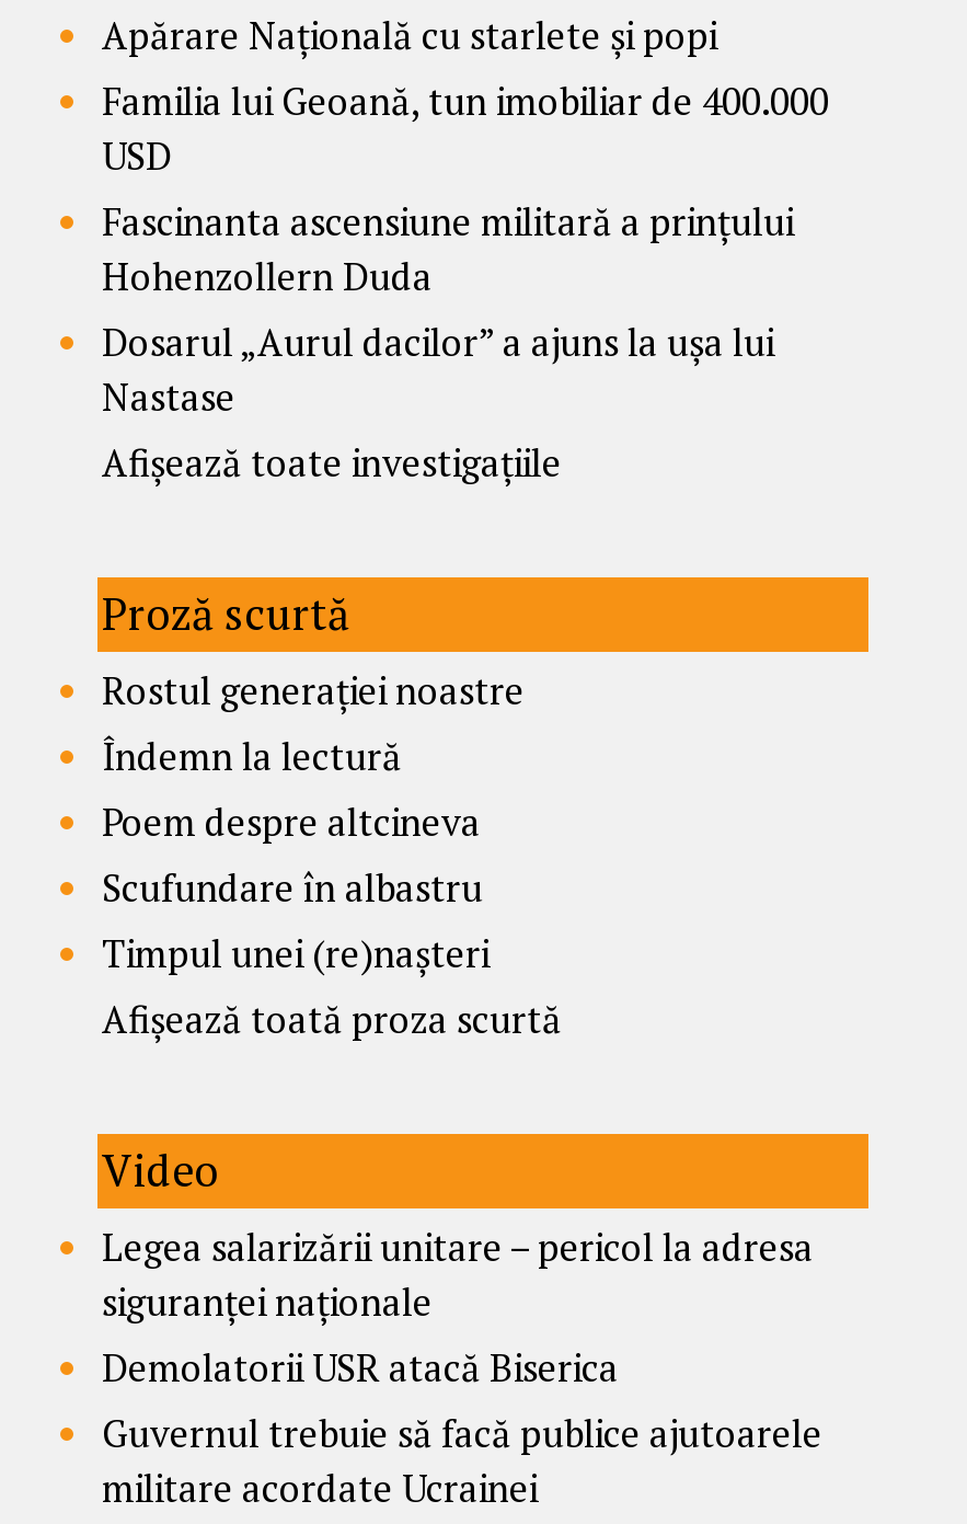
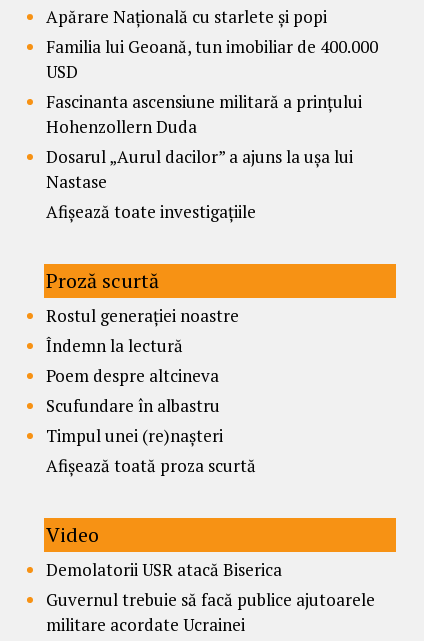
[102,1222,814,1327] Legea salarizării unitare – pericol la adresa | siguranței naționale -> none

